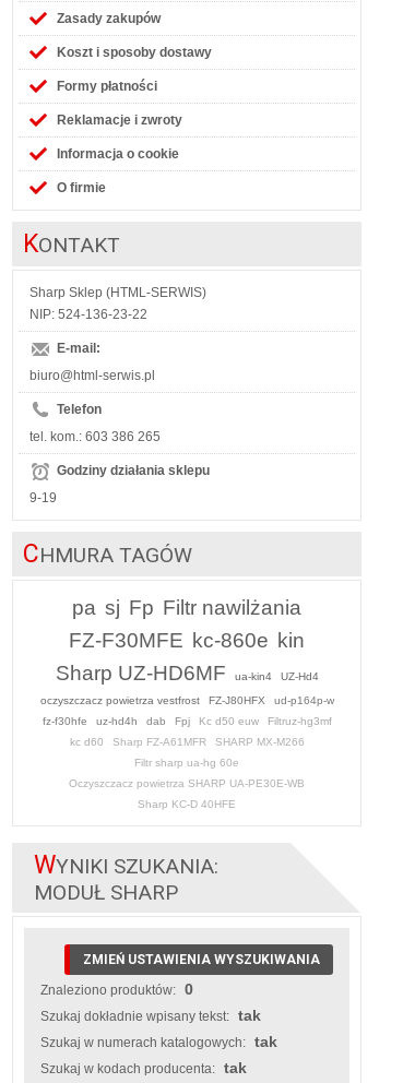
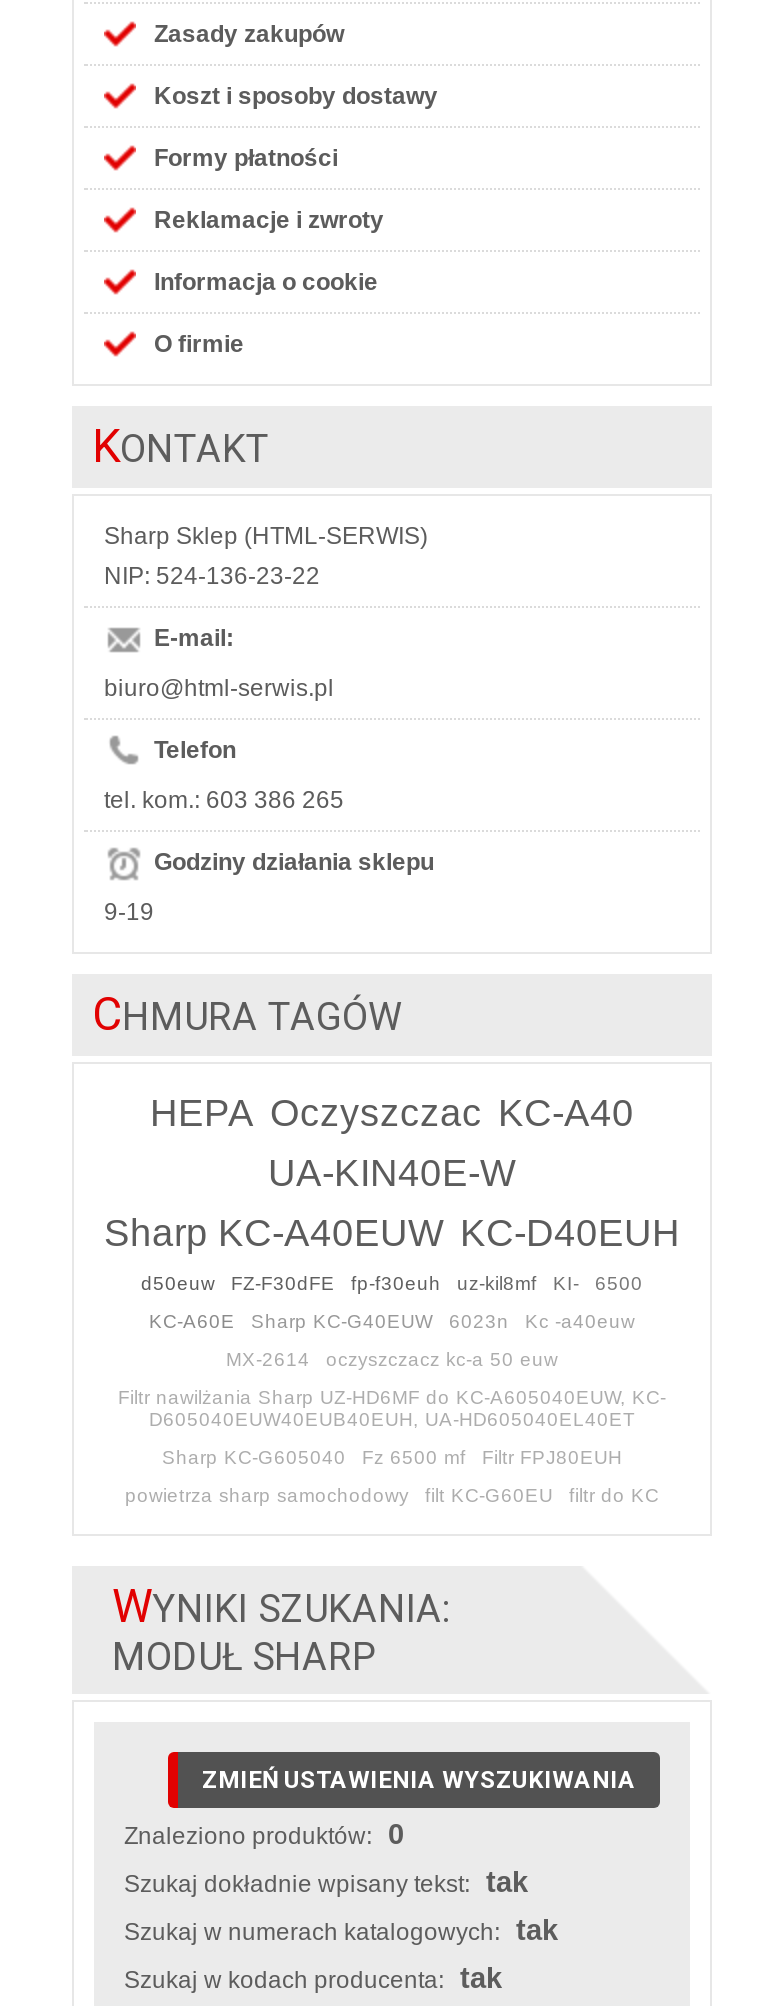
[40,596,334,810] pa sj Fp Filtr nawilżania | FZ-F30MFE kc-860e kin | Sharp UZ-HD6MF | ua-kin4 | UZ-Hd4 | oczyszczacz powietrza vestfrost | FZ-J80HFX | ud-p164p-w | fz-f30hfe | uz-hd4h | dab | Fpj | Kc d50 euw | Filtruz-hg3mf | kc d60 | Sharp FZ-A61MFR | SHARP MX-M266 | Filtr sharp ua-hg 60e | Oczyszczacz powietrza SHARP UA-PE30E-WB | Sharp KC-D 40HFE -> [104,1092,680,1506] HEPA Oczyszczac KC-A40 | UA-KIN40E-W | Sharp KC-A40EUW KC-D40EUH | d50euw | FZ-F30dFE | fp-f30euh | uz-kil8mf | KI- | 6500 | KC-A60E | Sharp KC-G40EUW | 6023n | Kc -a40euw | MX-2614 | oczyszczacz kc-a 50 euw | Filtr nawilżania Sharp UZ-HD6MF do KC-A605040EUW, KC- | D605040EUW40EUB40EUH, UA-HD605040EL40ET | Sharp KC-G605040 | Fz 6500 mf | Filtr FPJ80EUH | powietrza sharp samochodowy | filt KC-G60EU | filtr do KC

